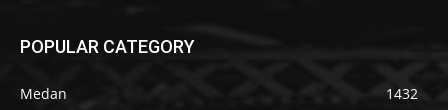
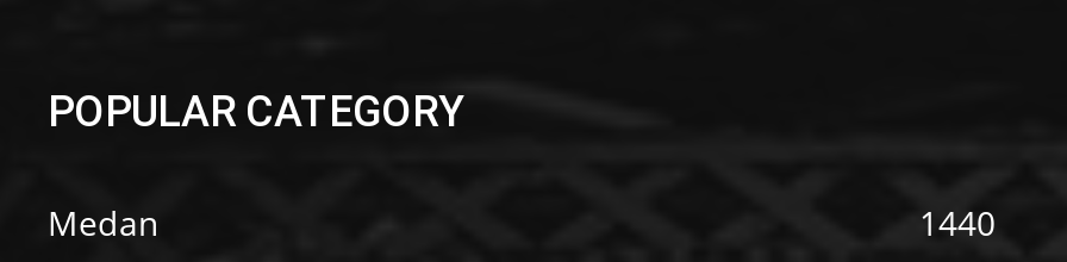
[386,84,418,103] 1432 -> [919,200,996,245] 1440

